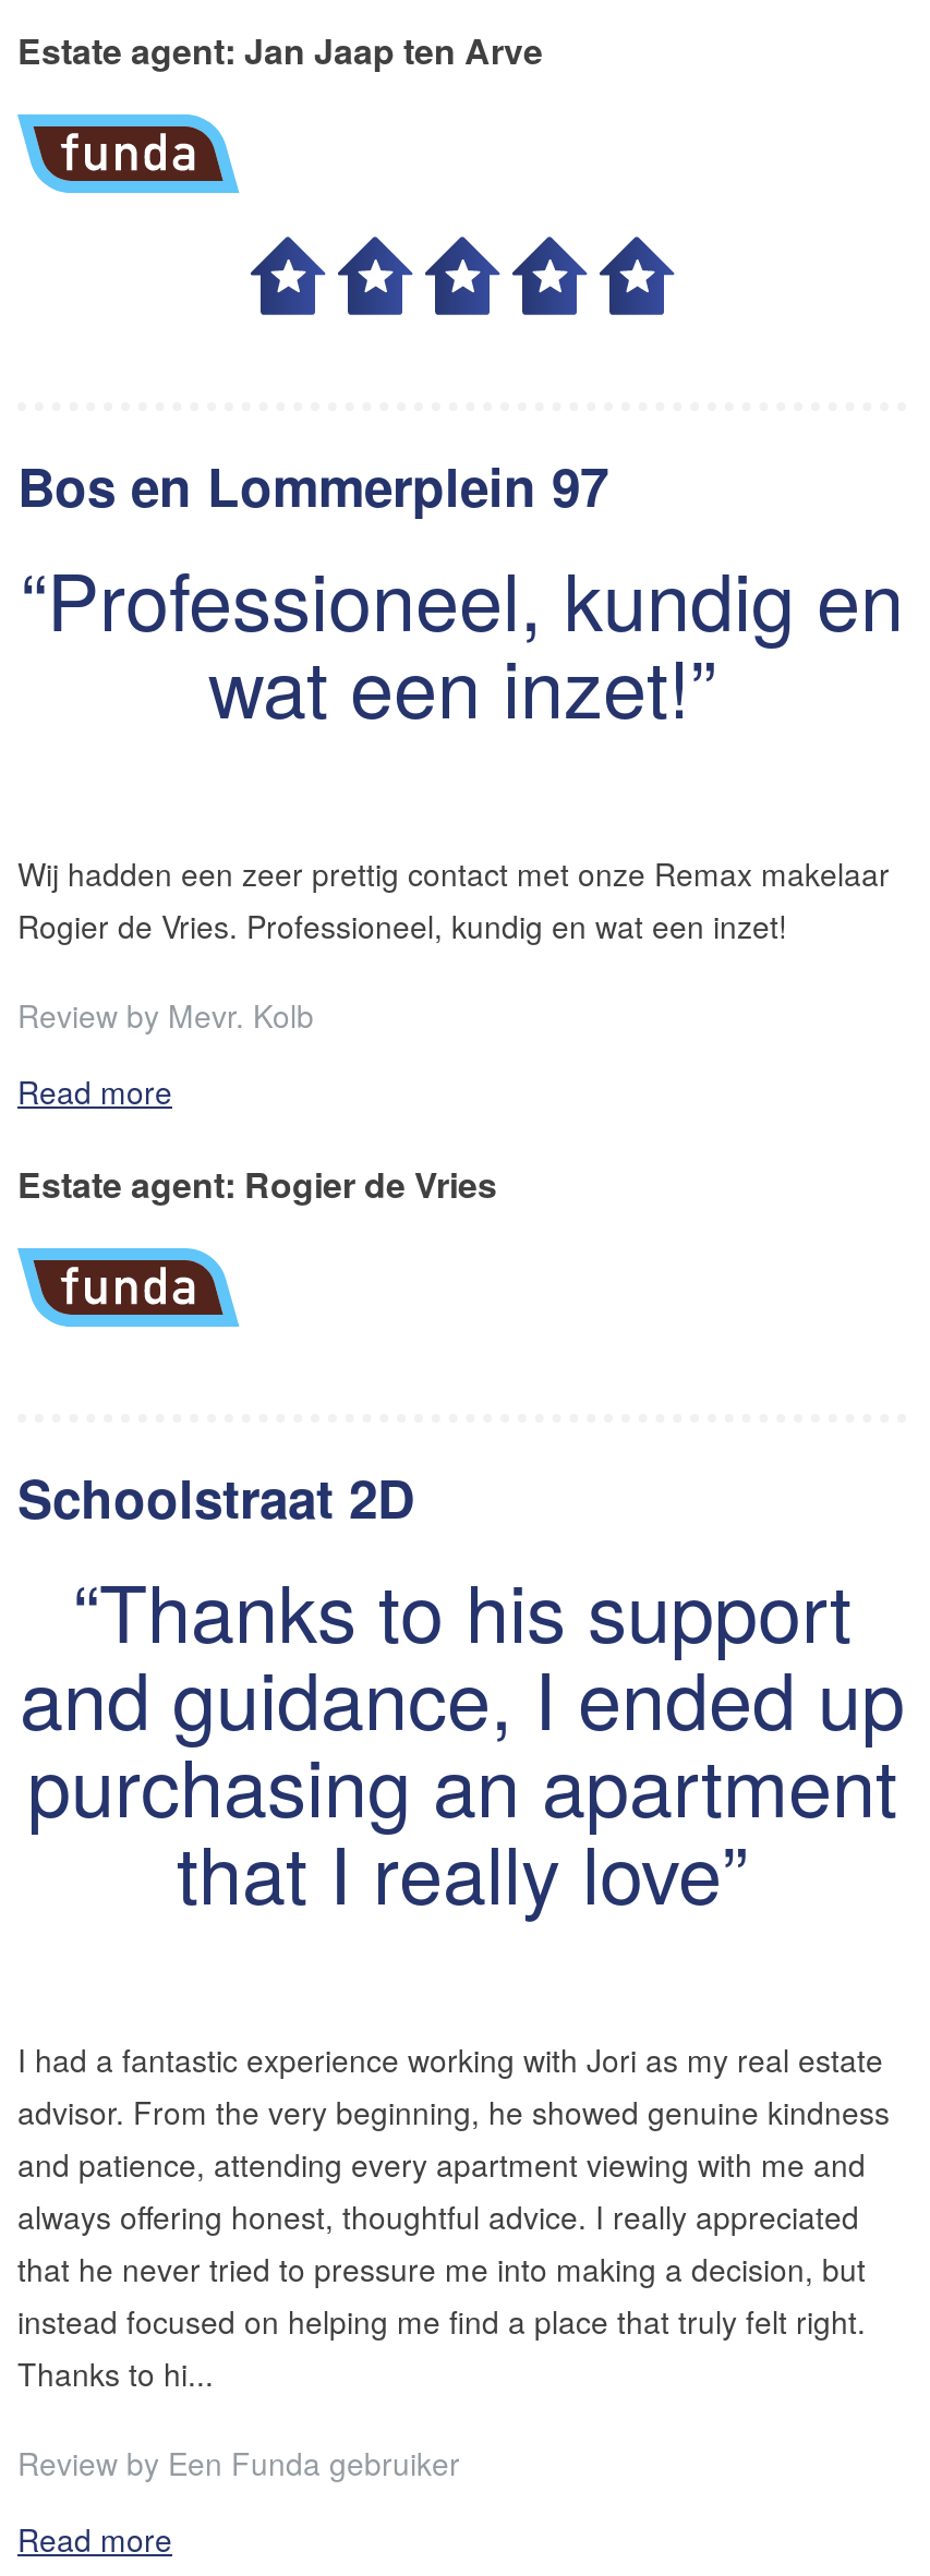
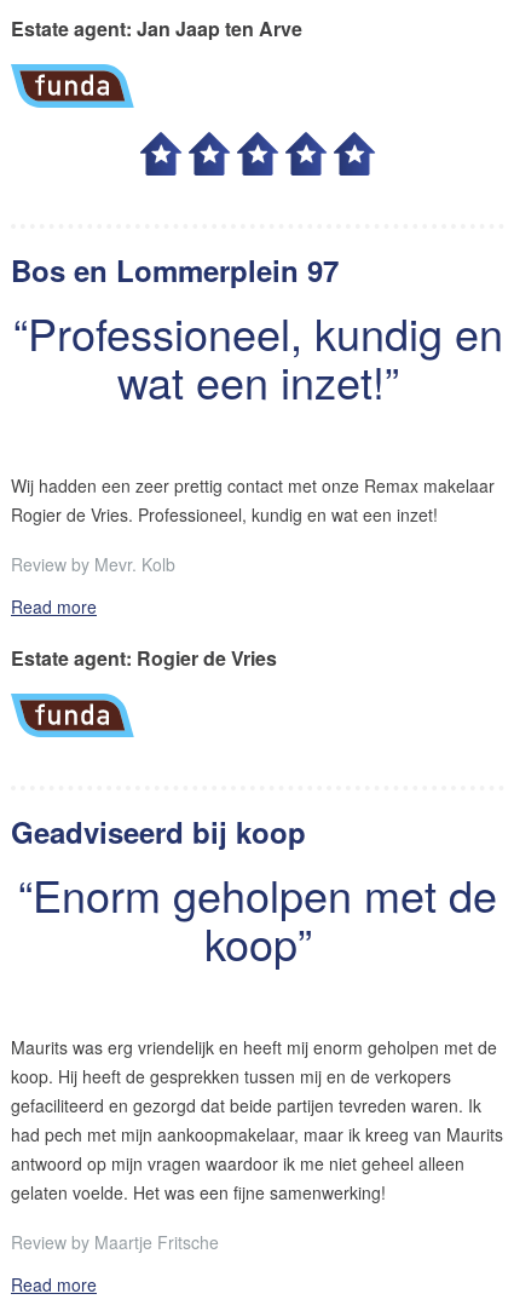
[17,1460,905,1926] Schoolstraat 2D | Thanks to his support | and guidance, I ended up | purchasing an apartment | that I really love -> [11,811,497,973] Geadviseerd bij koop | Enorm geholpen met de | koop
[17,2037,890,2395] I had a fantastic experience working with Jori as my real estate | advisor. From the very beginning, he showed genuine kindness | and patience, attending every apartment viewing with me and | always offering honest, thoughtful advice. I really appreciated | that he never tried to pressure me into making a decision, but | instead focused on helping me find a place that truly felt right. | Thanks to hi... -> [11,1035,503,1204] Maurits was erg vriendelijk en heeft mij enorm geholpen met de | koop. Hij heeft de gesprekken tussen mij en de verkopers | gefaciliteerd en gezorgd dat beide partijen tevreden waren. Ik | had pech met mijn aankoopmakelaar, maar ik kreeg van Maurits | antwoord op mijn vragen waardoor ik me niet geheel alleen | gelaten voelde. Het was een fijne samenwerking!
[17,2441,460,2484] Review by Een Funda gebruiker -> [11,1230,219,1254] Review by Maartje Fritsche

